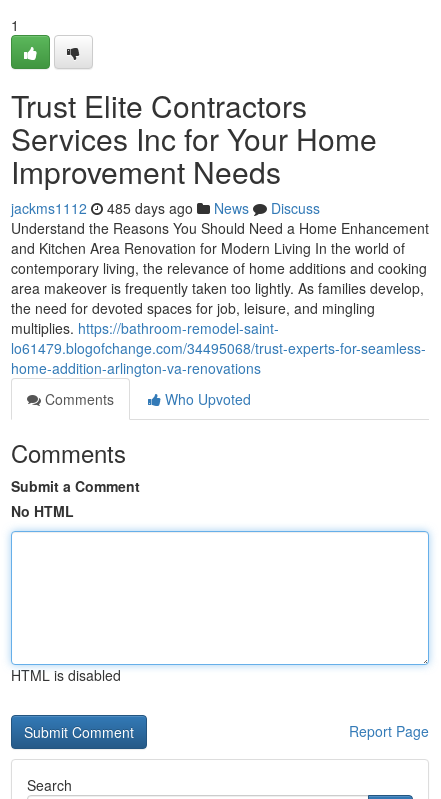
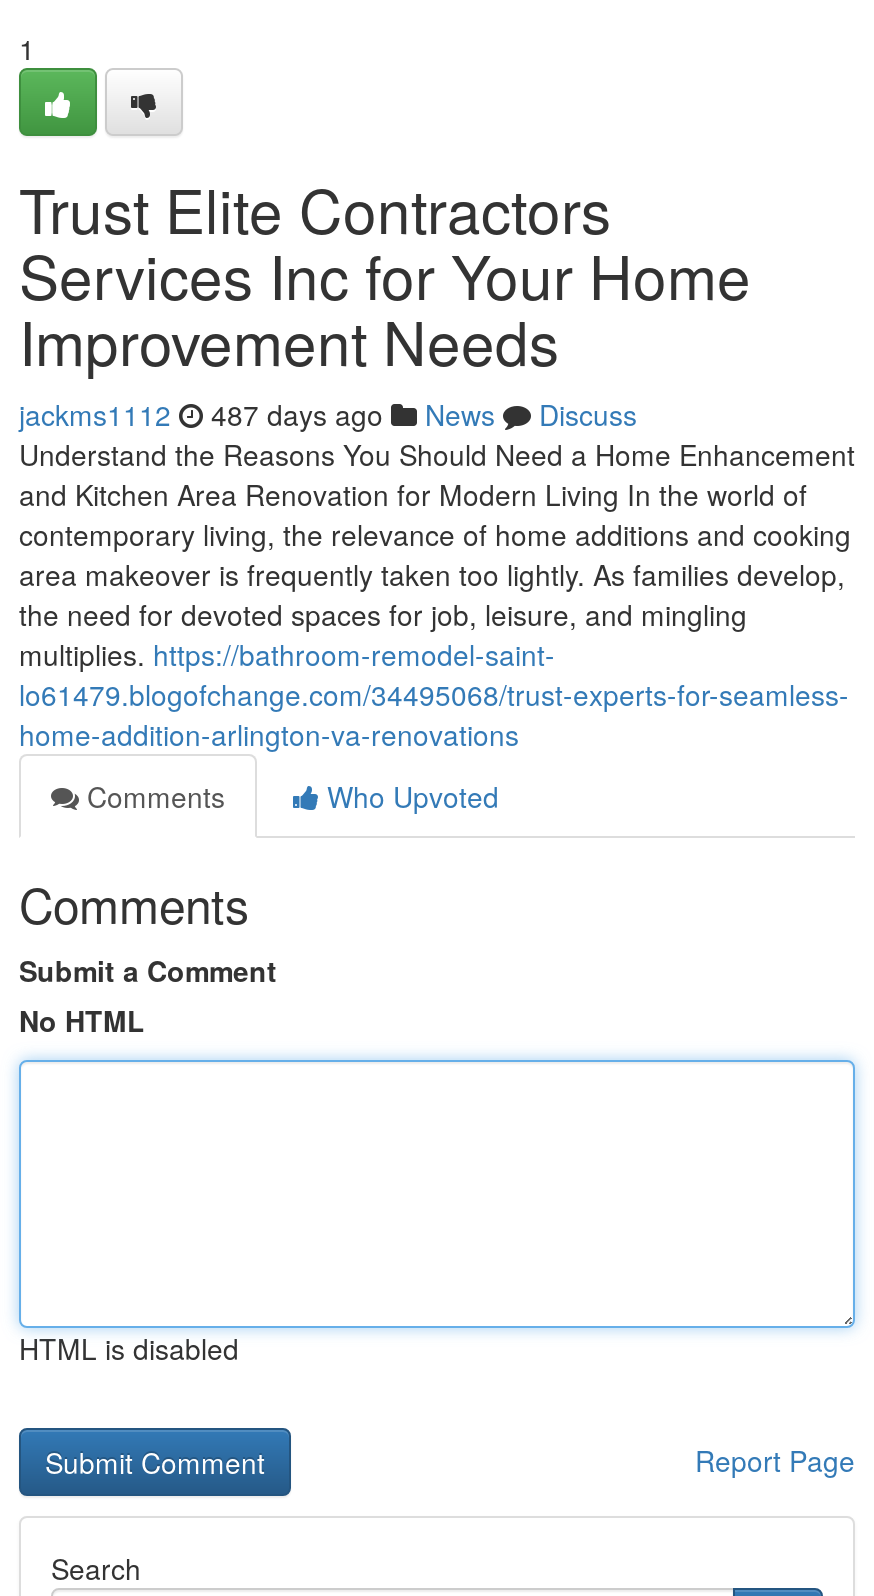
[11,198,320,218] jackms1112 485 days ago News Discuss -> [19,394,637,434] jackms1112 487 days ago News Discuss

